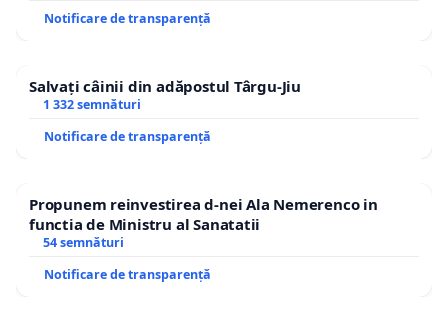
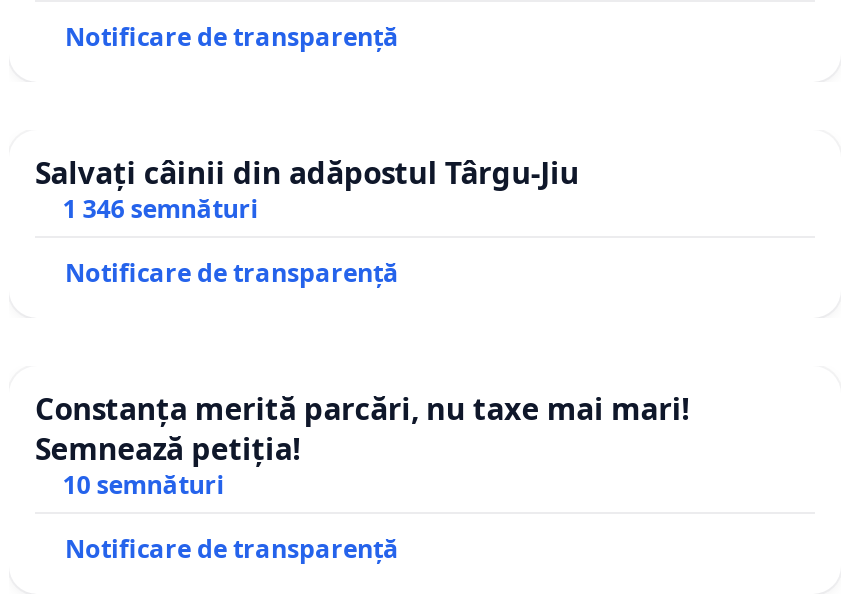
[43,96,141,113] 1 332 semnături -> [63,192,259,226] 1 346 semnături
[29,194,378,251] Propunem reinvestirea d-nei Ala Nemerenco in | functia de Ministru al Sanatatii | 54 semnături -> [35,388,689,502] Constanța merită parcări, nu taxe mai mari! | Semnează petiția! | 10 semnături

